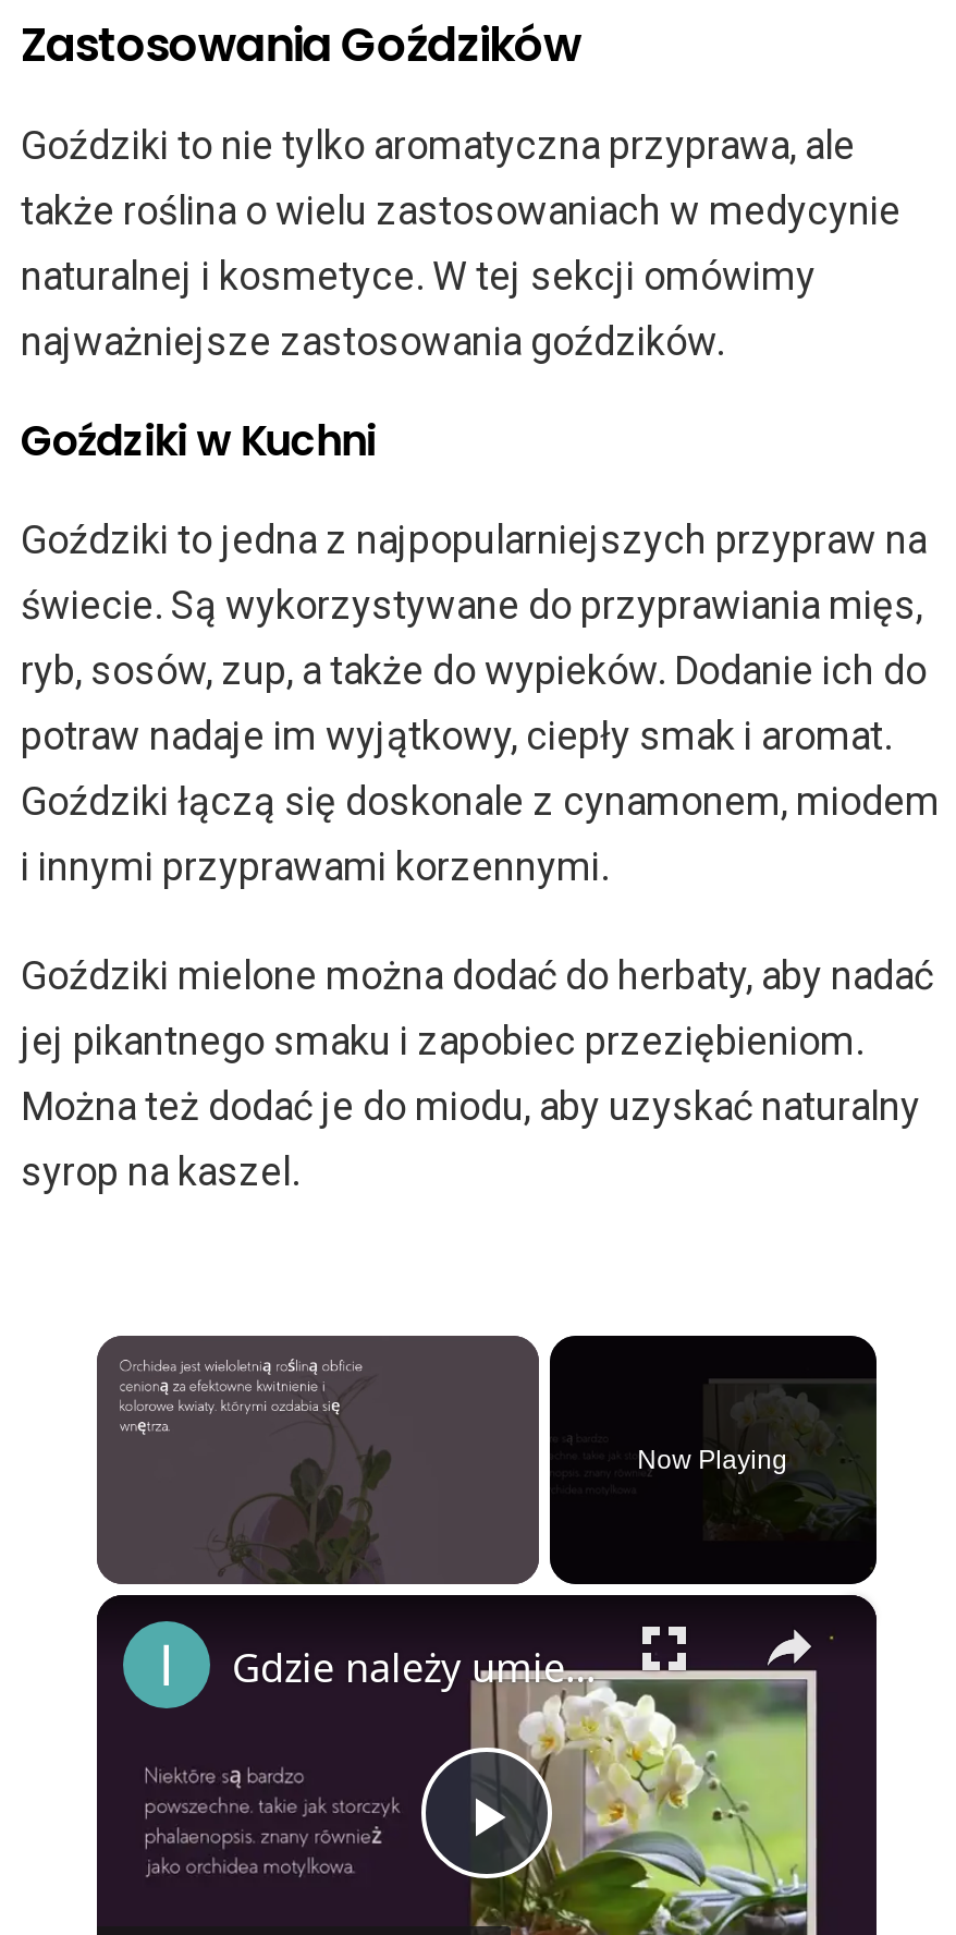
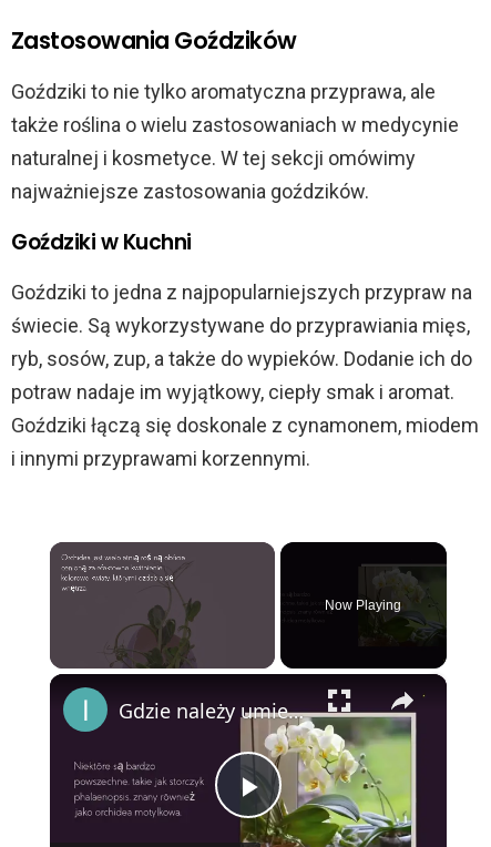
[21,952,933,1194] Goździki mielone można dodać do herbaty, aby nadać | jej pikantnego smaku i zapobiec przeziębieniom. | Można też dodać je do miodu, aby uzyskać naturalny | syrop na kaszel. -> none

